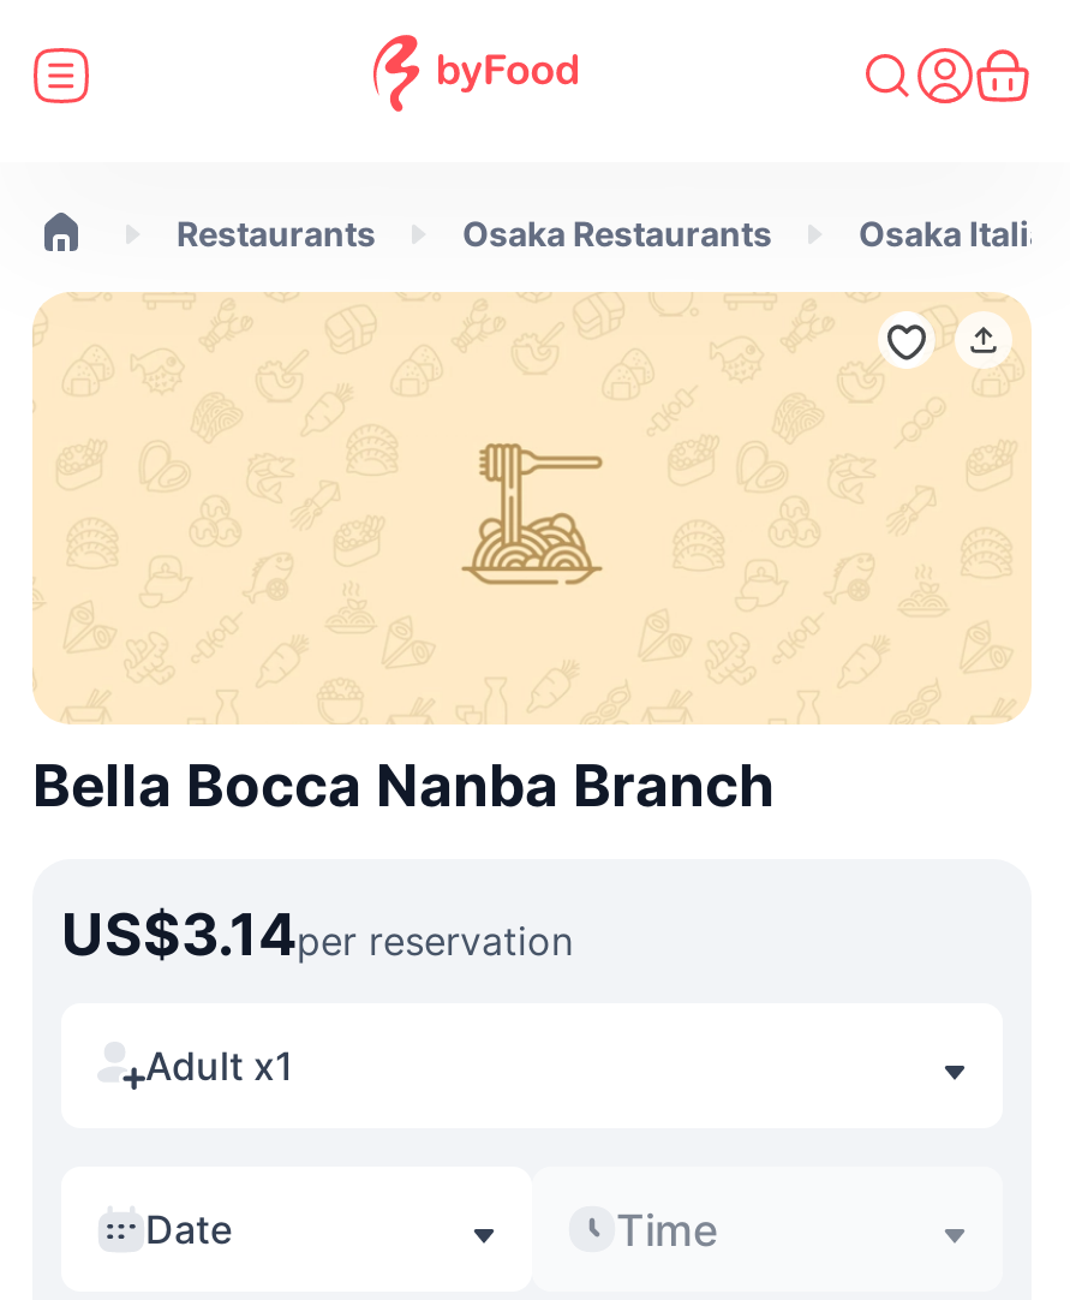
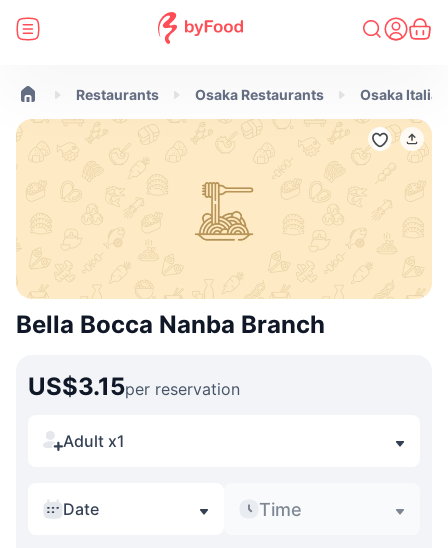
[61,900,573,970] US$3.14per reservation -> [28,372,240,401] US$3.15per reservation

